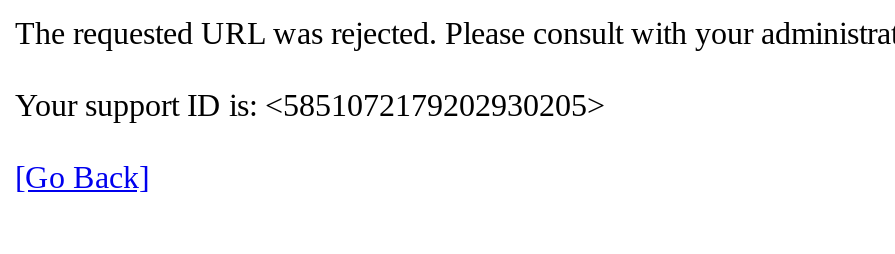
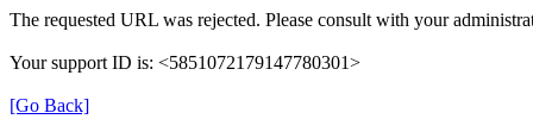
[15,88,605,122] Your support ID is: <5851072179202930205> -> [10,52,360,73] Your support ID is: <5851072179147780301>

